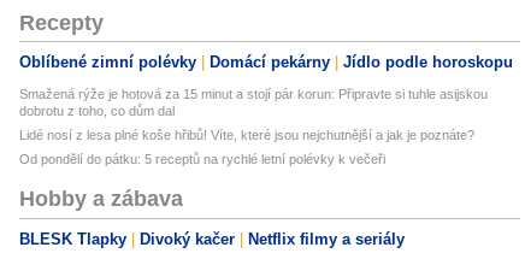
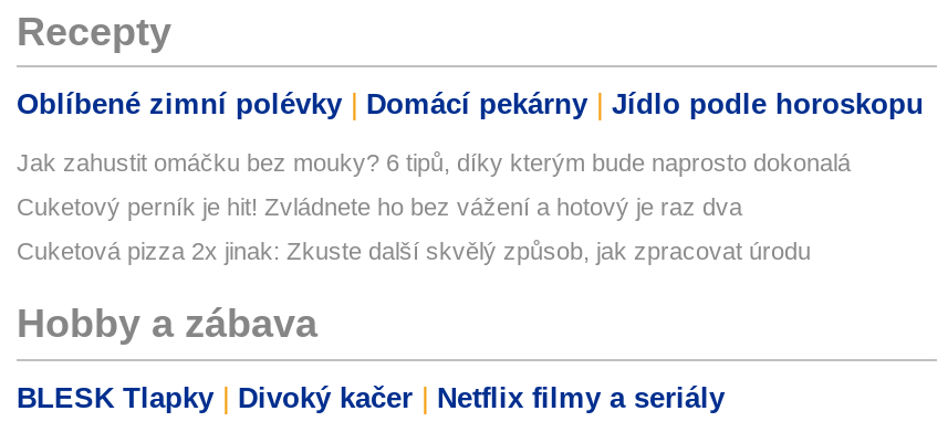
[19,87,488,119] Smažená rýže je hotová za 15 minut a stojí pár korun: Připravte si tuhle asijskou | dobrotu z toho, co dům dal -> [17,150,851,177] Jak zahustit omáčku bez mouky? 6 tipů, díky kterým bude naprosto dokonalá
[19,128,474,143] Lidé nosí z lesa plné koše hřibů! Víte, které jsou nejchutnější a jak je poznáte? -> [17,194,742,221] Cuketový perník je hit! Zvládnete ho bez vážení a hotový je raz dva
[19,152,385,167] Od pondělí do pátku: 5 receptů na rychlé letní polévky k večeři -> [17,238,811,265] Cuketová pizza 2x jinak: Zkuste další skvělý způsob, jak zpracovat úrodu

